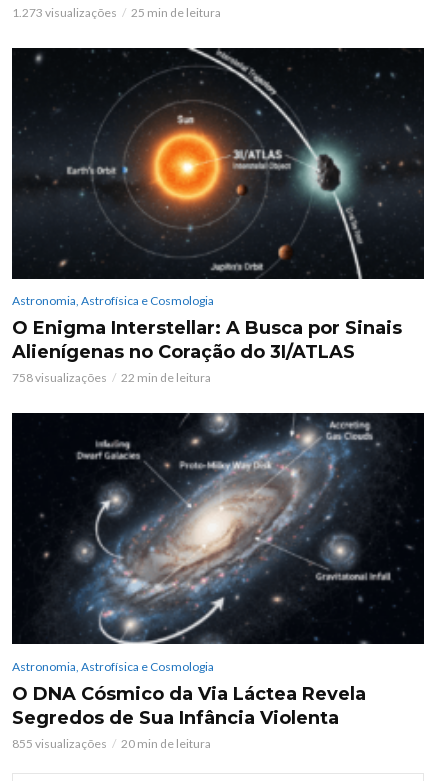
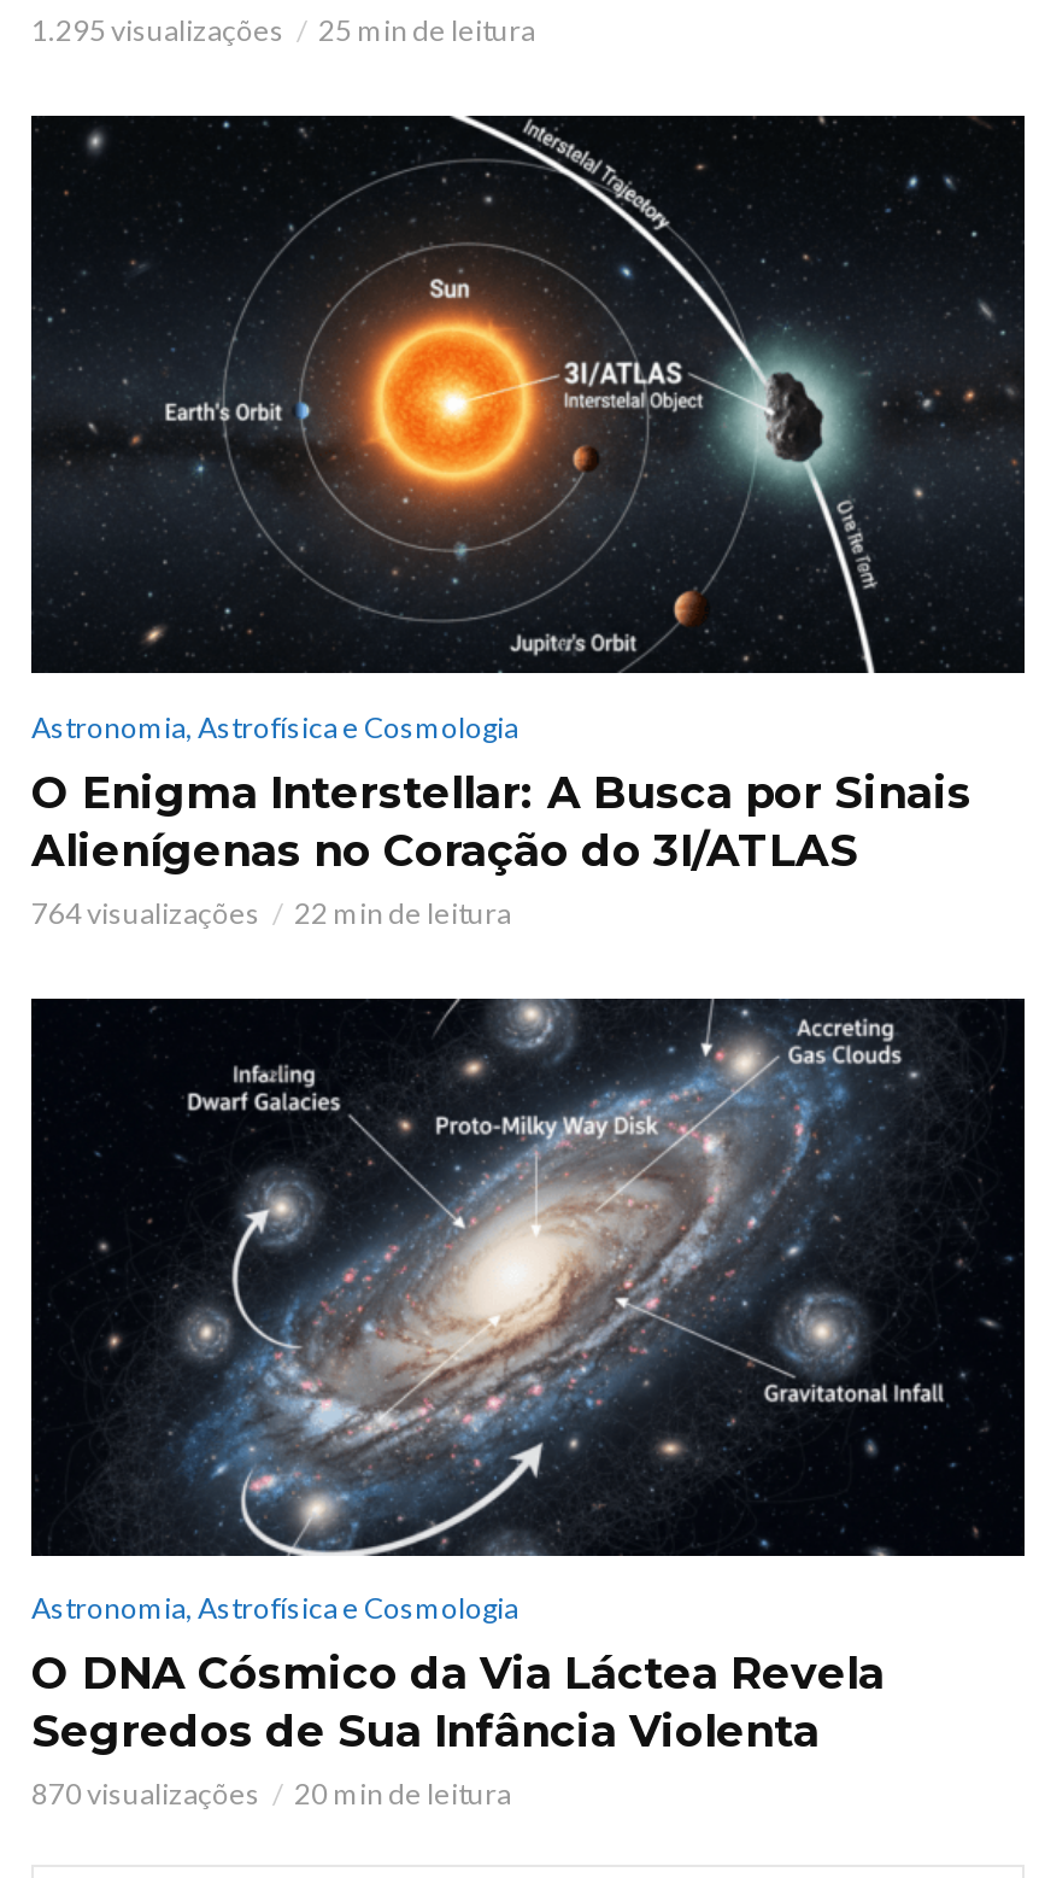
[12,5,117,20] 1.273 visualizações -> [31,12,284,48] 1.295 visualizações
[12,370,107,385] 758 visualizações -> [31,894,260,931] 764 visualizações
[12,735,107,750] 855 visualizações -> [31,1777,260,1813] 870 visualizações

